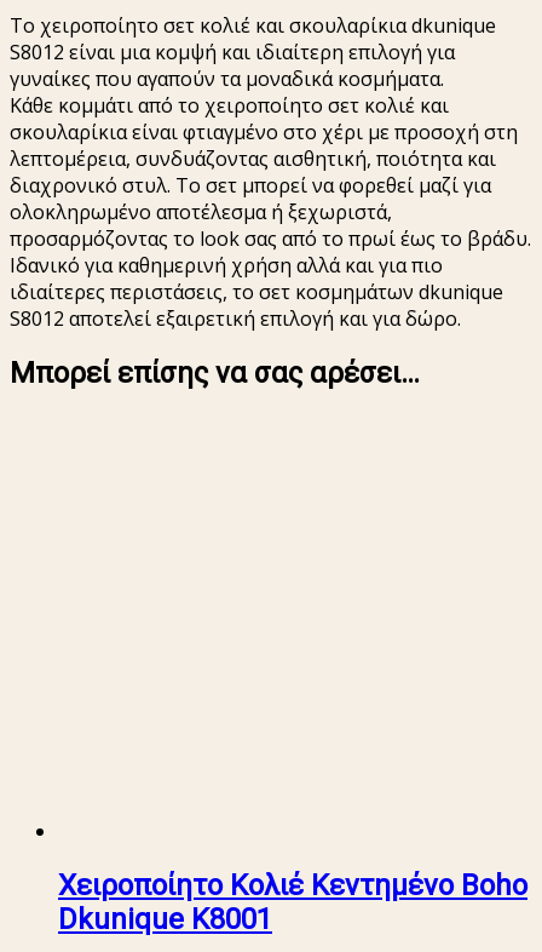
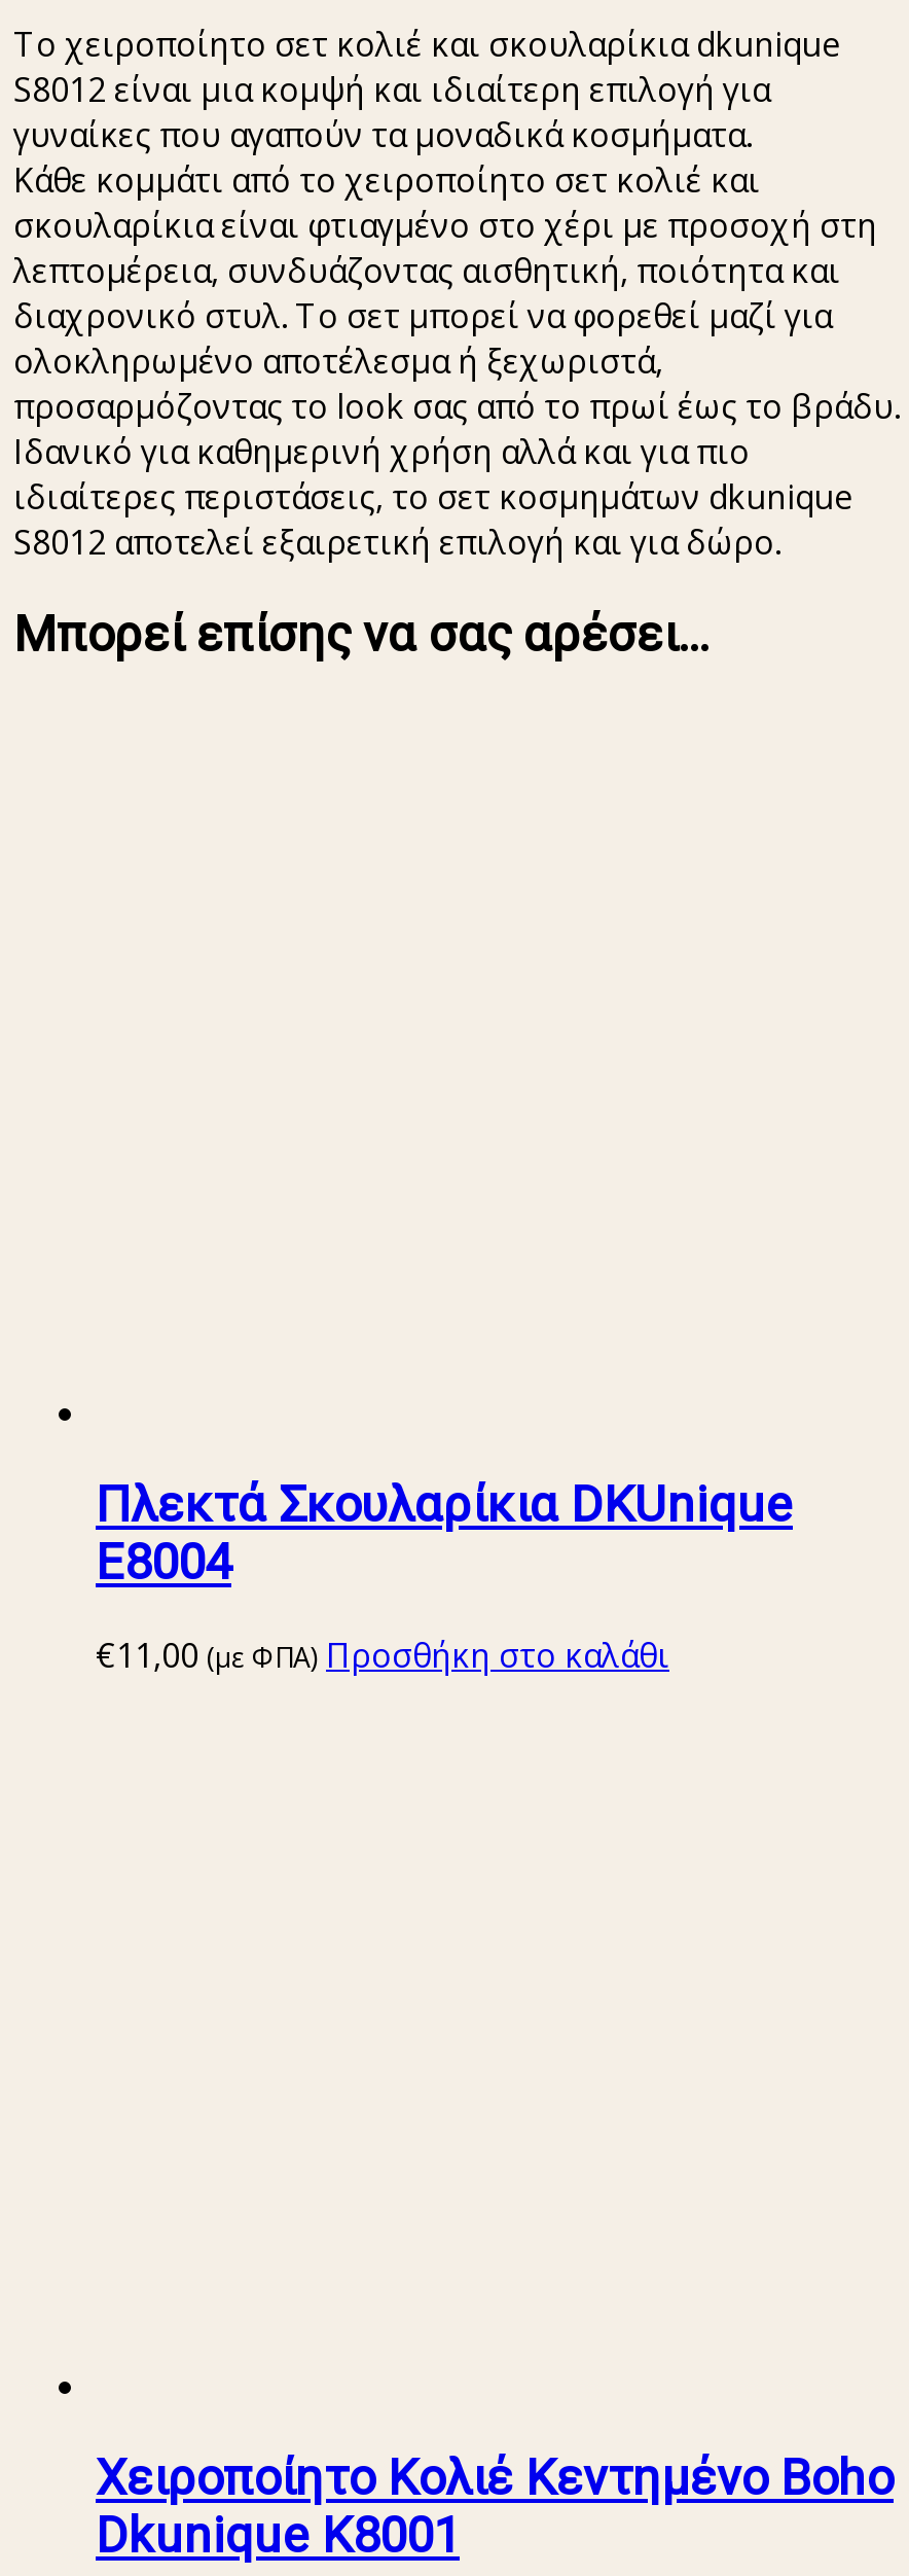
none -> [96,1476,793,1677] Πλεκτά Σκουλαρίκια DKUnique | E8004 | €11,00 (με ΦΠΑ) Προσθήκη στο καλάθι

